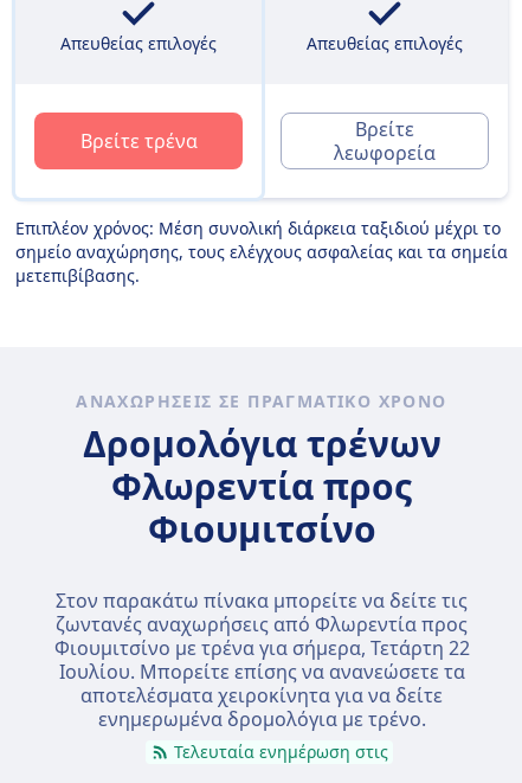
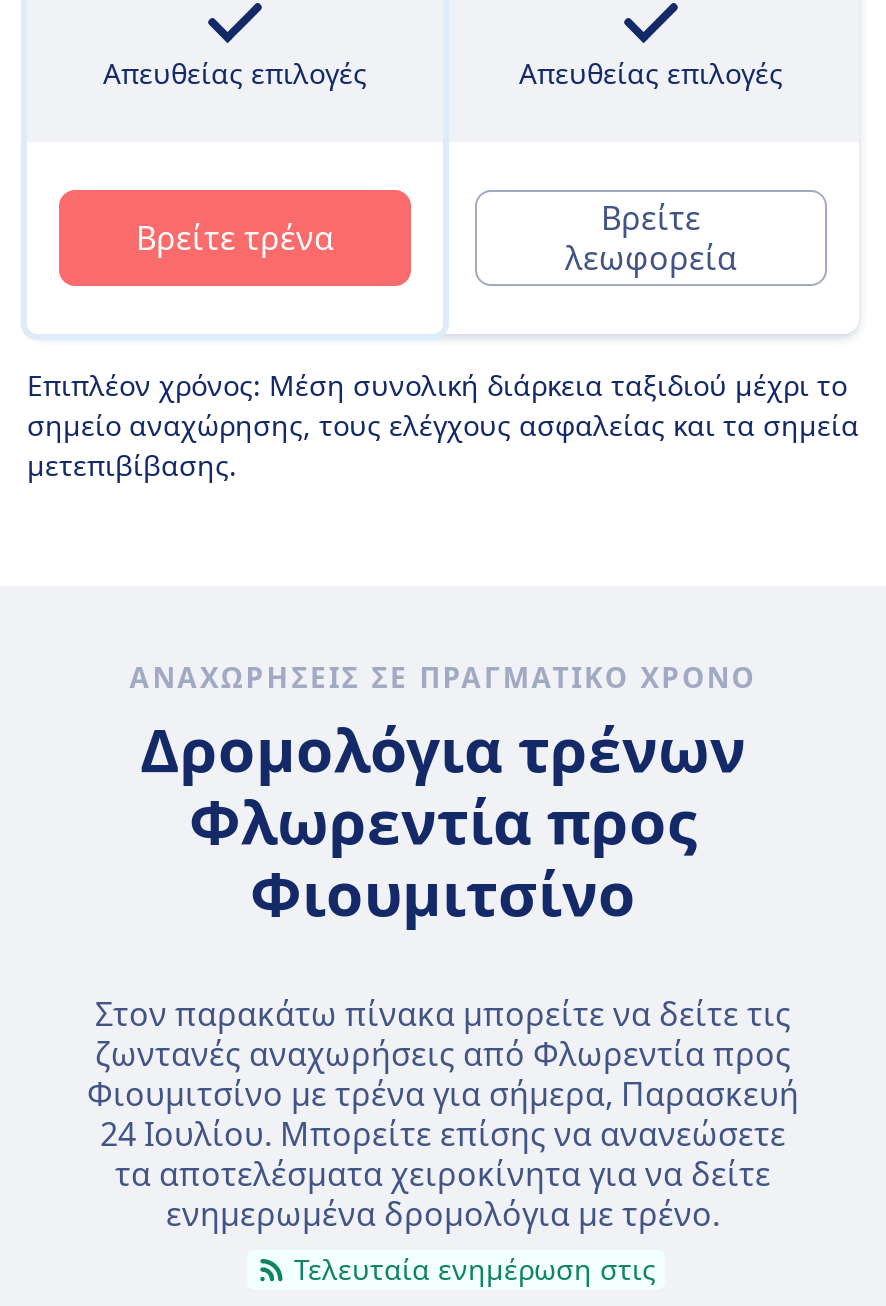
[54,635,469,708] Φιουμιτσίνο με τρένα για σήμερα, Τετάρτη 22 | Ιουλίου. Μπορείτε επίσης να ανανεώσετε τα | αποτελέσματα χειροκίνητα για να δείτε -> [87,1072,799,1196] Φιουμιτσίνο με τρένα για σήμερα, Παρασκευή | 24 Ιουλίου. Μπορείτε επίσης να ανανεώσετε | τα αποτελέσματα χειροκίνητα για να δείτε

